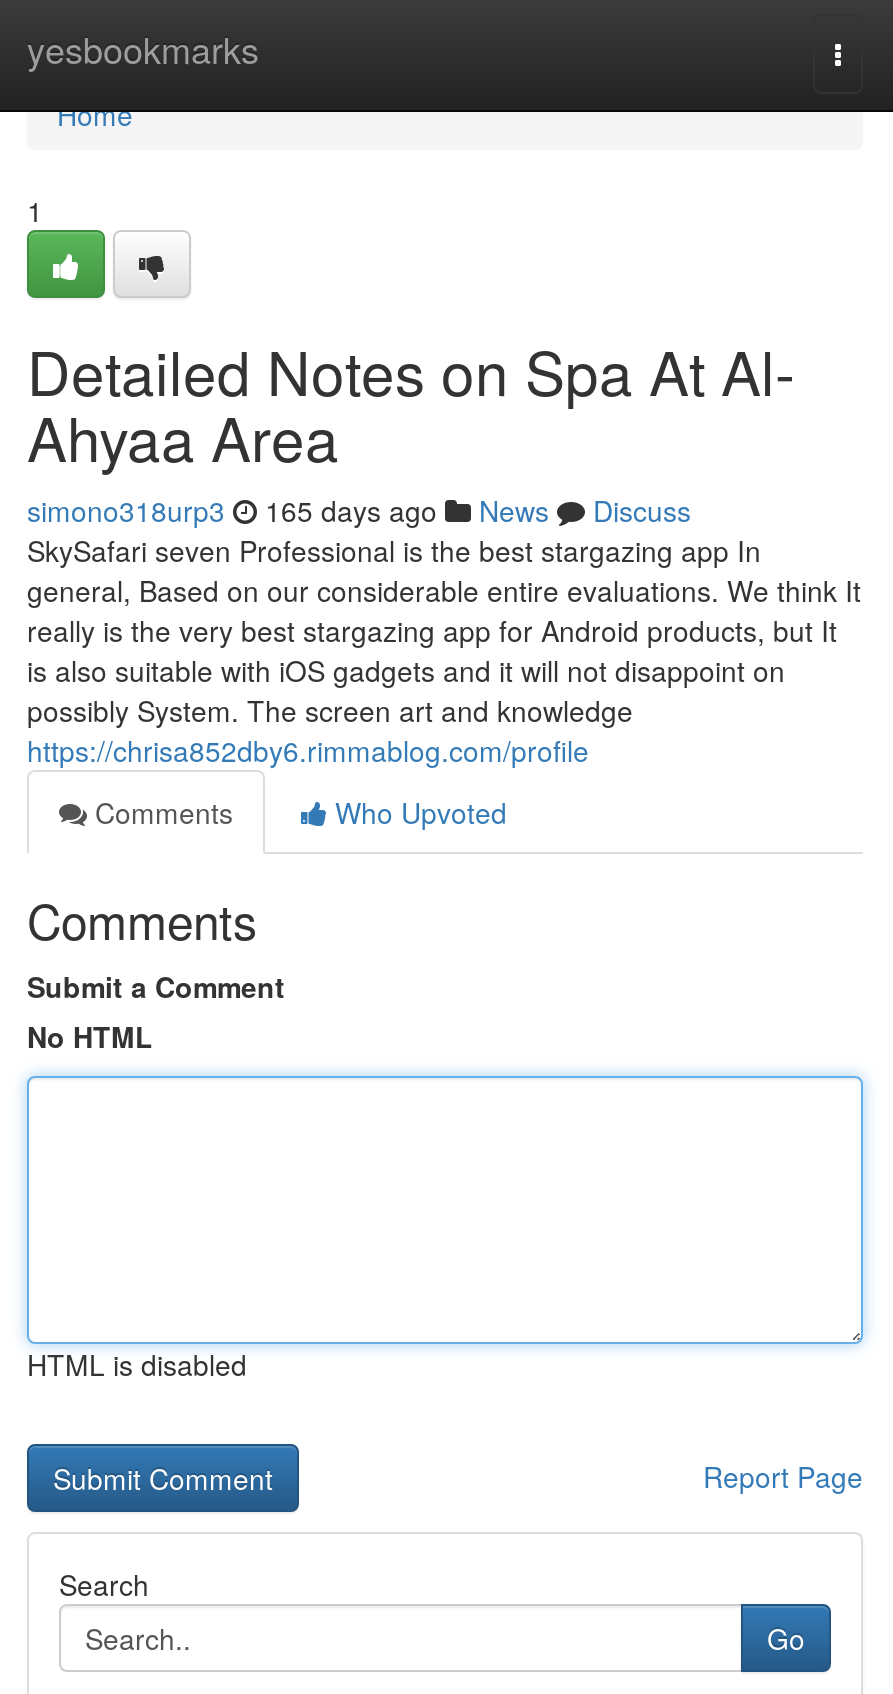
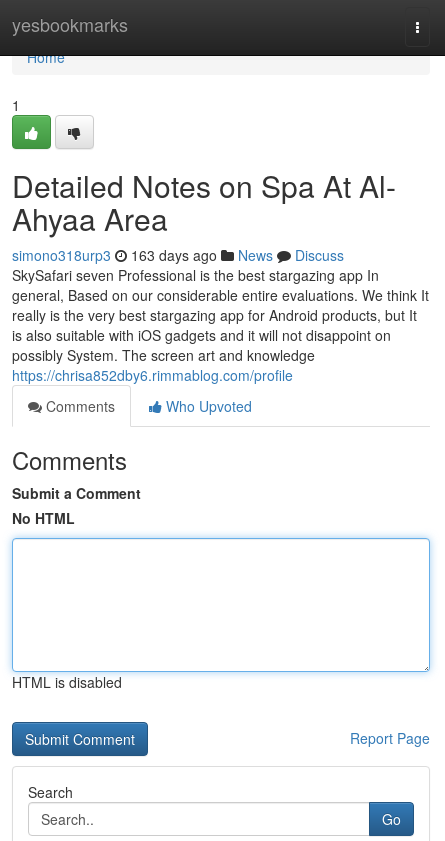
[27,490,691,530] simono318urp3 165 days ago News Discuss -> [12,245,344,265] simono318urp3 163 days ago News Discuss

